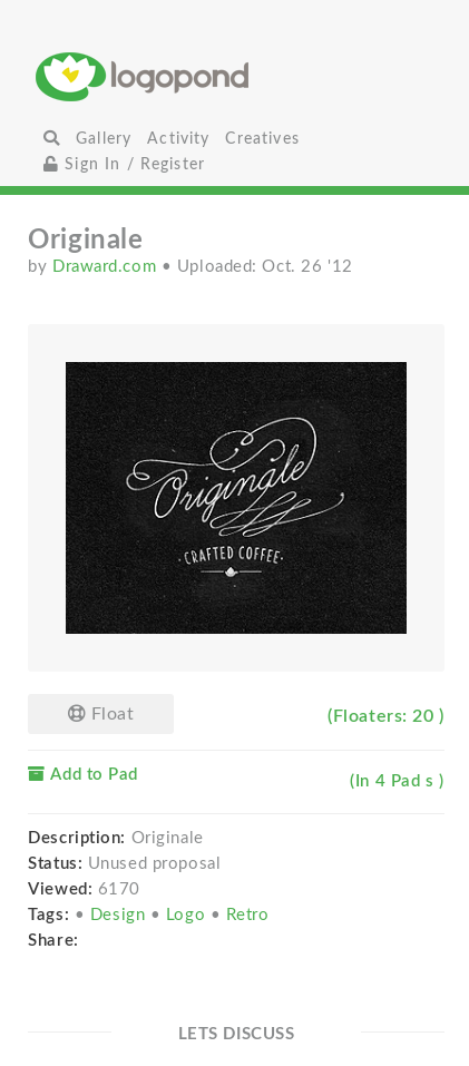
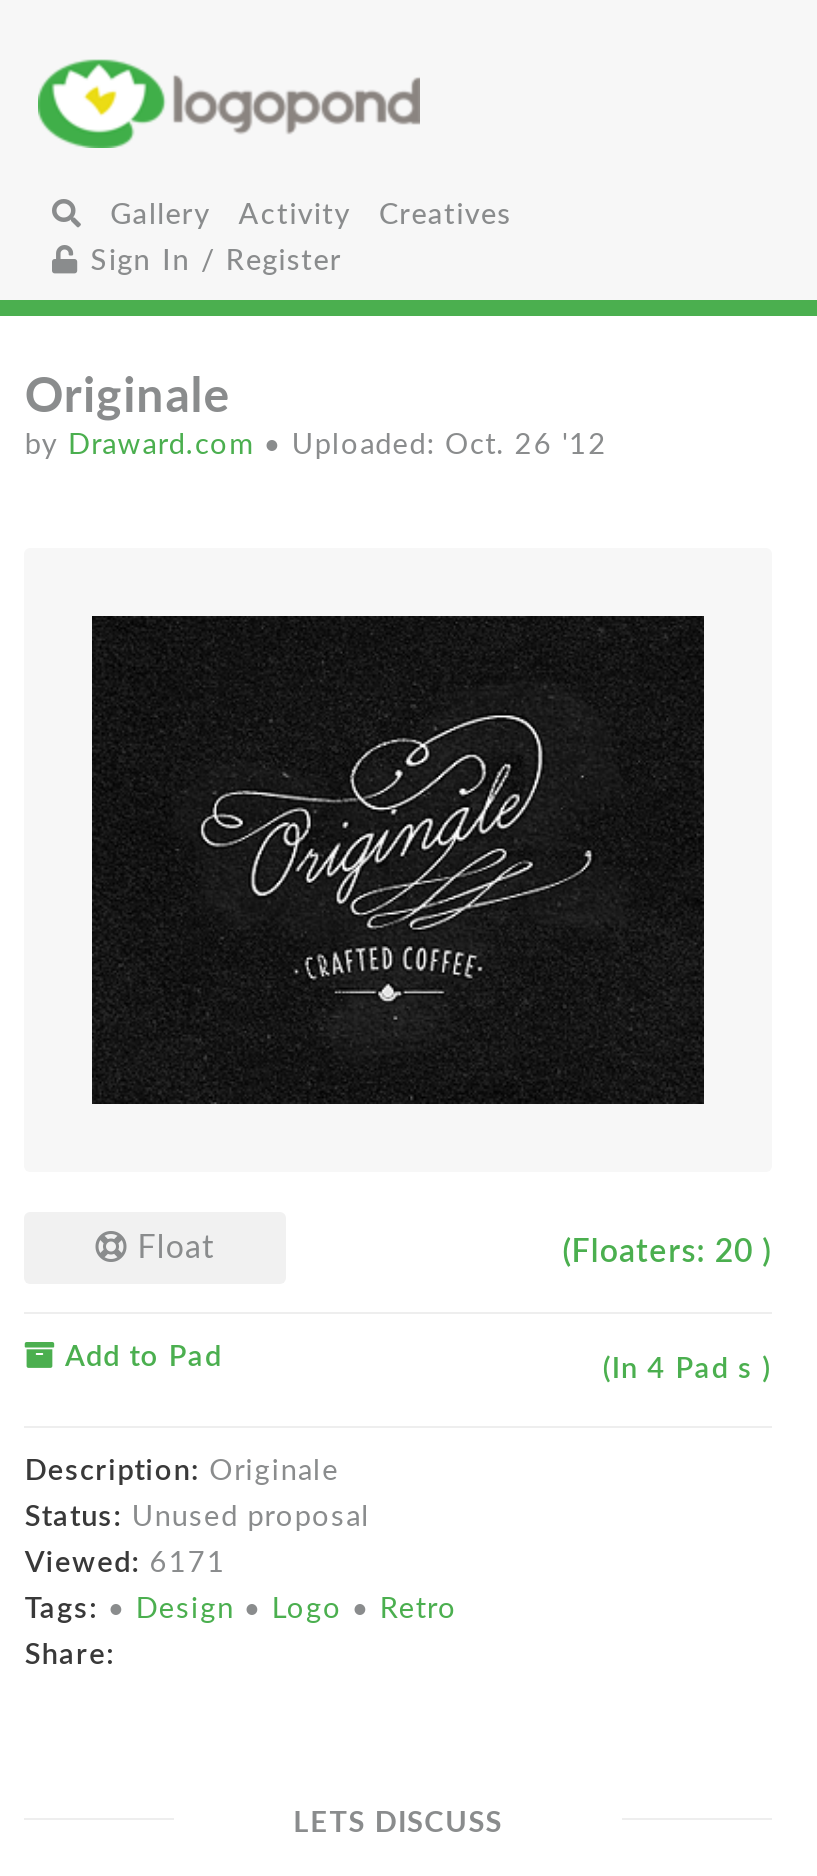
[28,881,140,898] Viewed: 6170 -> [25,1548,226,1578] Viewed: 6171

